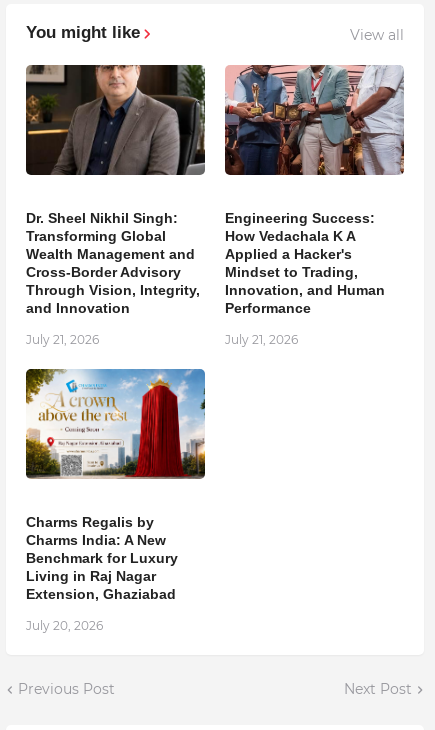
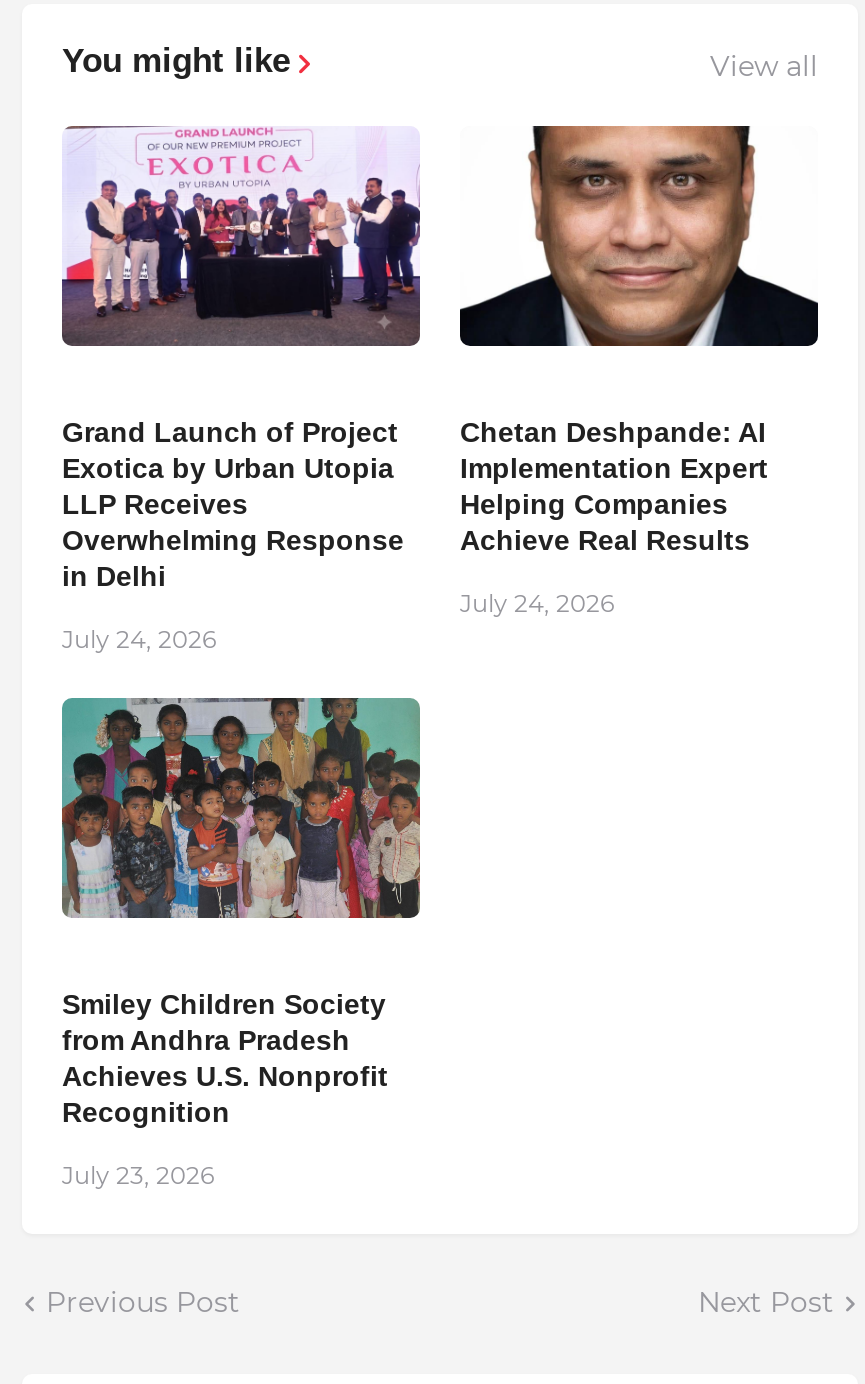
[25,64,206,316] [image] | Dr. Sheel Nikhil Singh: | Transforming Global | Wealth Management and | Cross-Border Advisory | Through Vision, Integrity, | and Innovation -> [60,124,420,593] [image] | Grand Launch of Project | Exotica by Urban Utopia | LLP Receives | Overwhelming Response | in Delhi
[224,64,405,316] [image] | Engineering Success: | How Vedachala K A | Applied a Hacker's | Mindset to Trading, | Innovation, and Human | Performance -> [460,126,820,557] [image] | Chetan Deshpande: AI | Implementation Expert | Helping Companies | Achieve Real Results
[26,332,99,347] July 21, 2026 -> [62,625,216,655] July 24, 2026
[225,332,298,347] July 21, 2026 -> [460,589,614,619] July 24, 2026
[25,368,206,602] [image] | Charms Regalis by | Charms India: A New | Benchmark for Luxury | Living in Raj Nagar | Extension, Ghaziabad -> [60,696,422,1129] [image] | Smiley Children Society | from Andhra Pradesh | Achieves U.S. Nonprofit | Recognition
[26,618,103,633] July 20, 2026 -> [62,1161,214,1191] July 23, 2026

